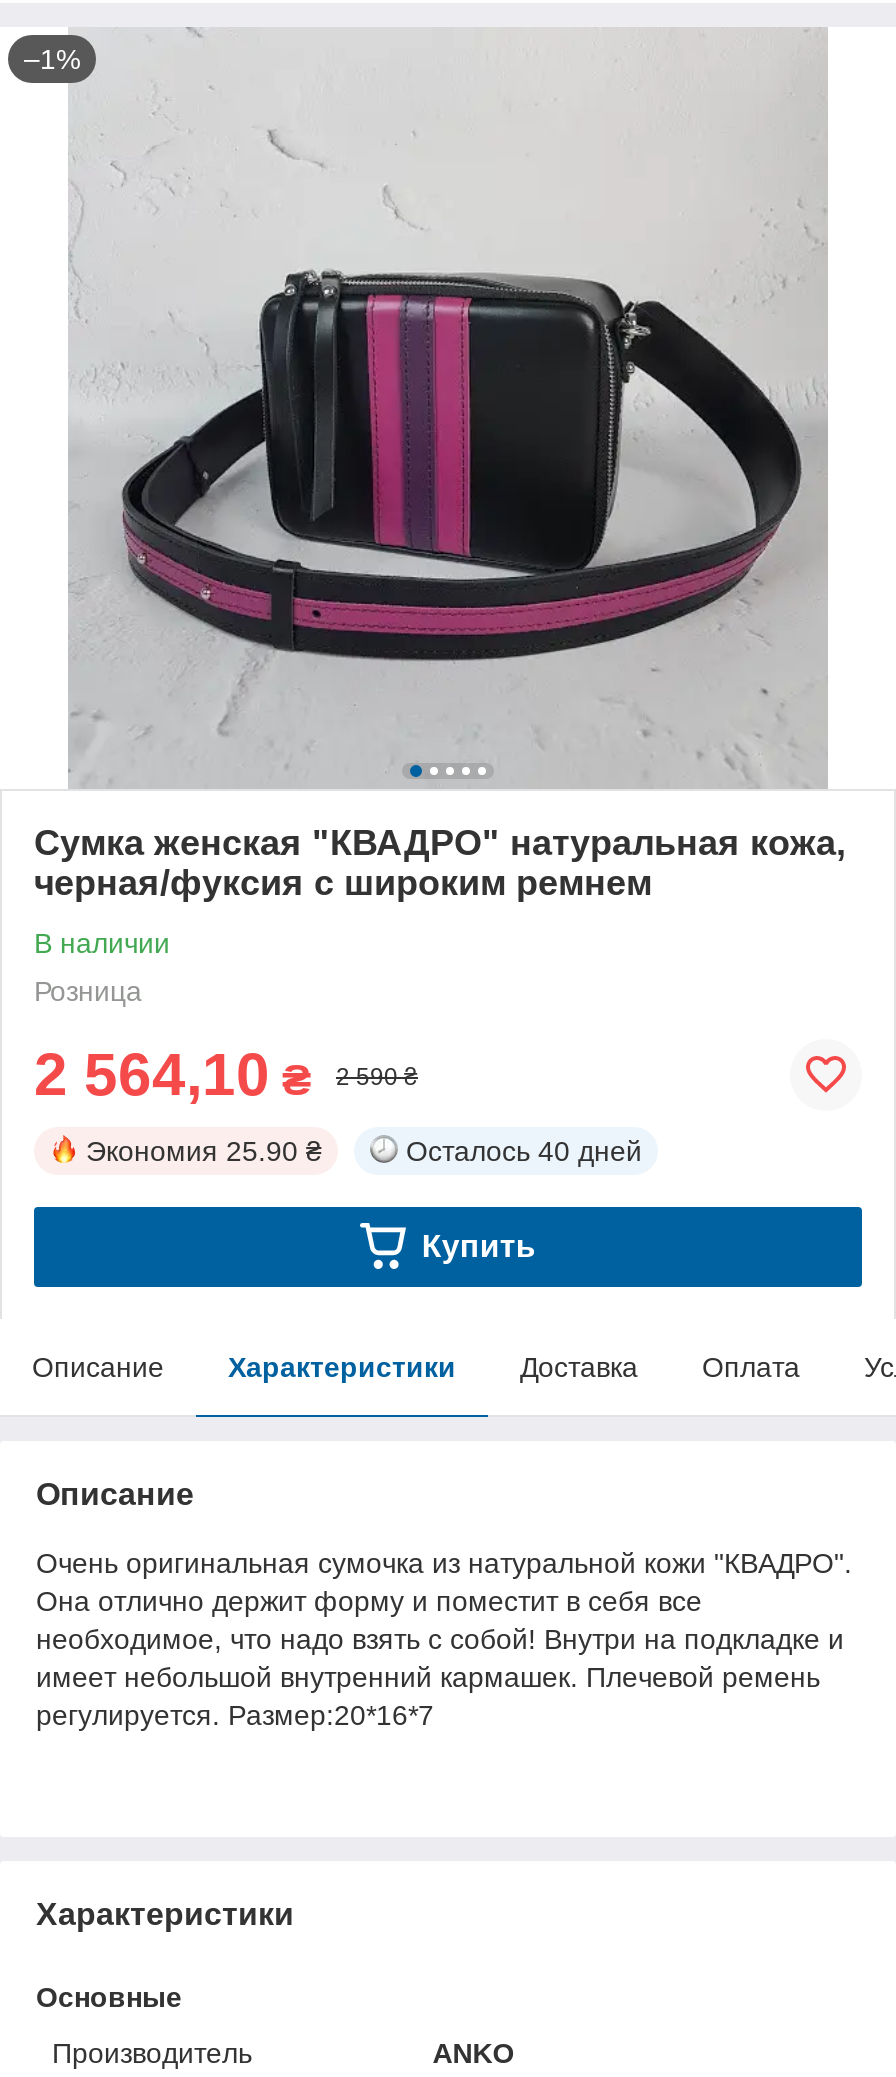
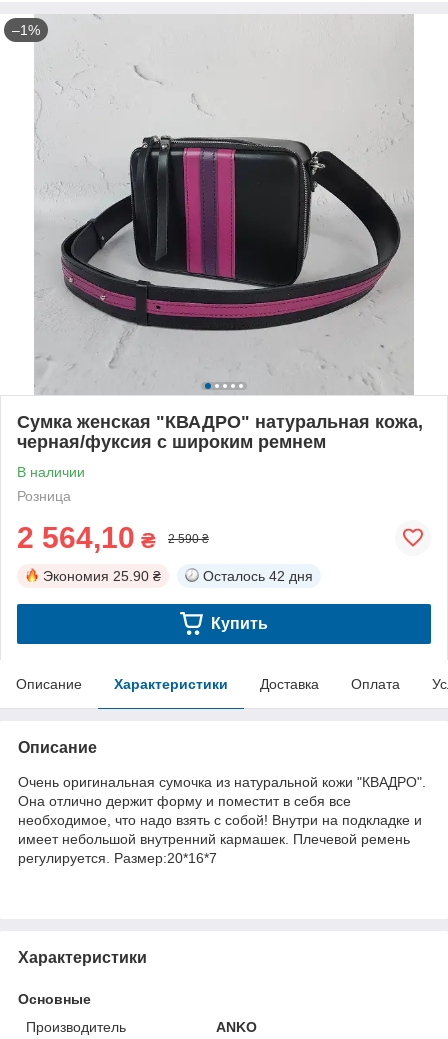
[406,1135,642,1167] Осталось 40 дней -> [203,568,313,584] Осталось 42 дня

